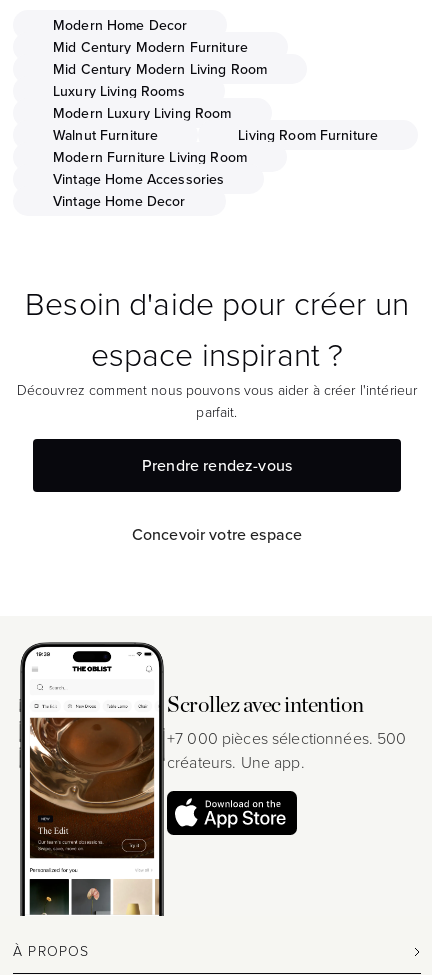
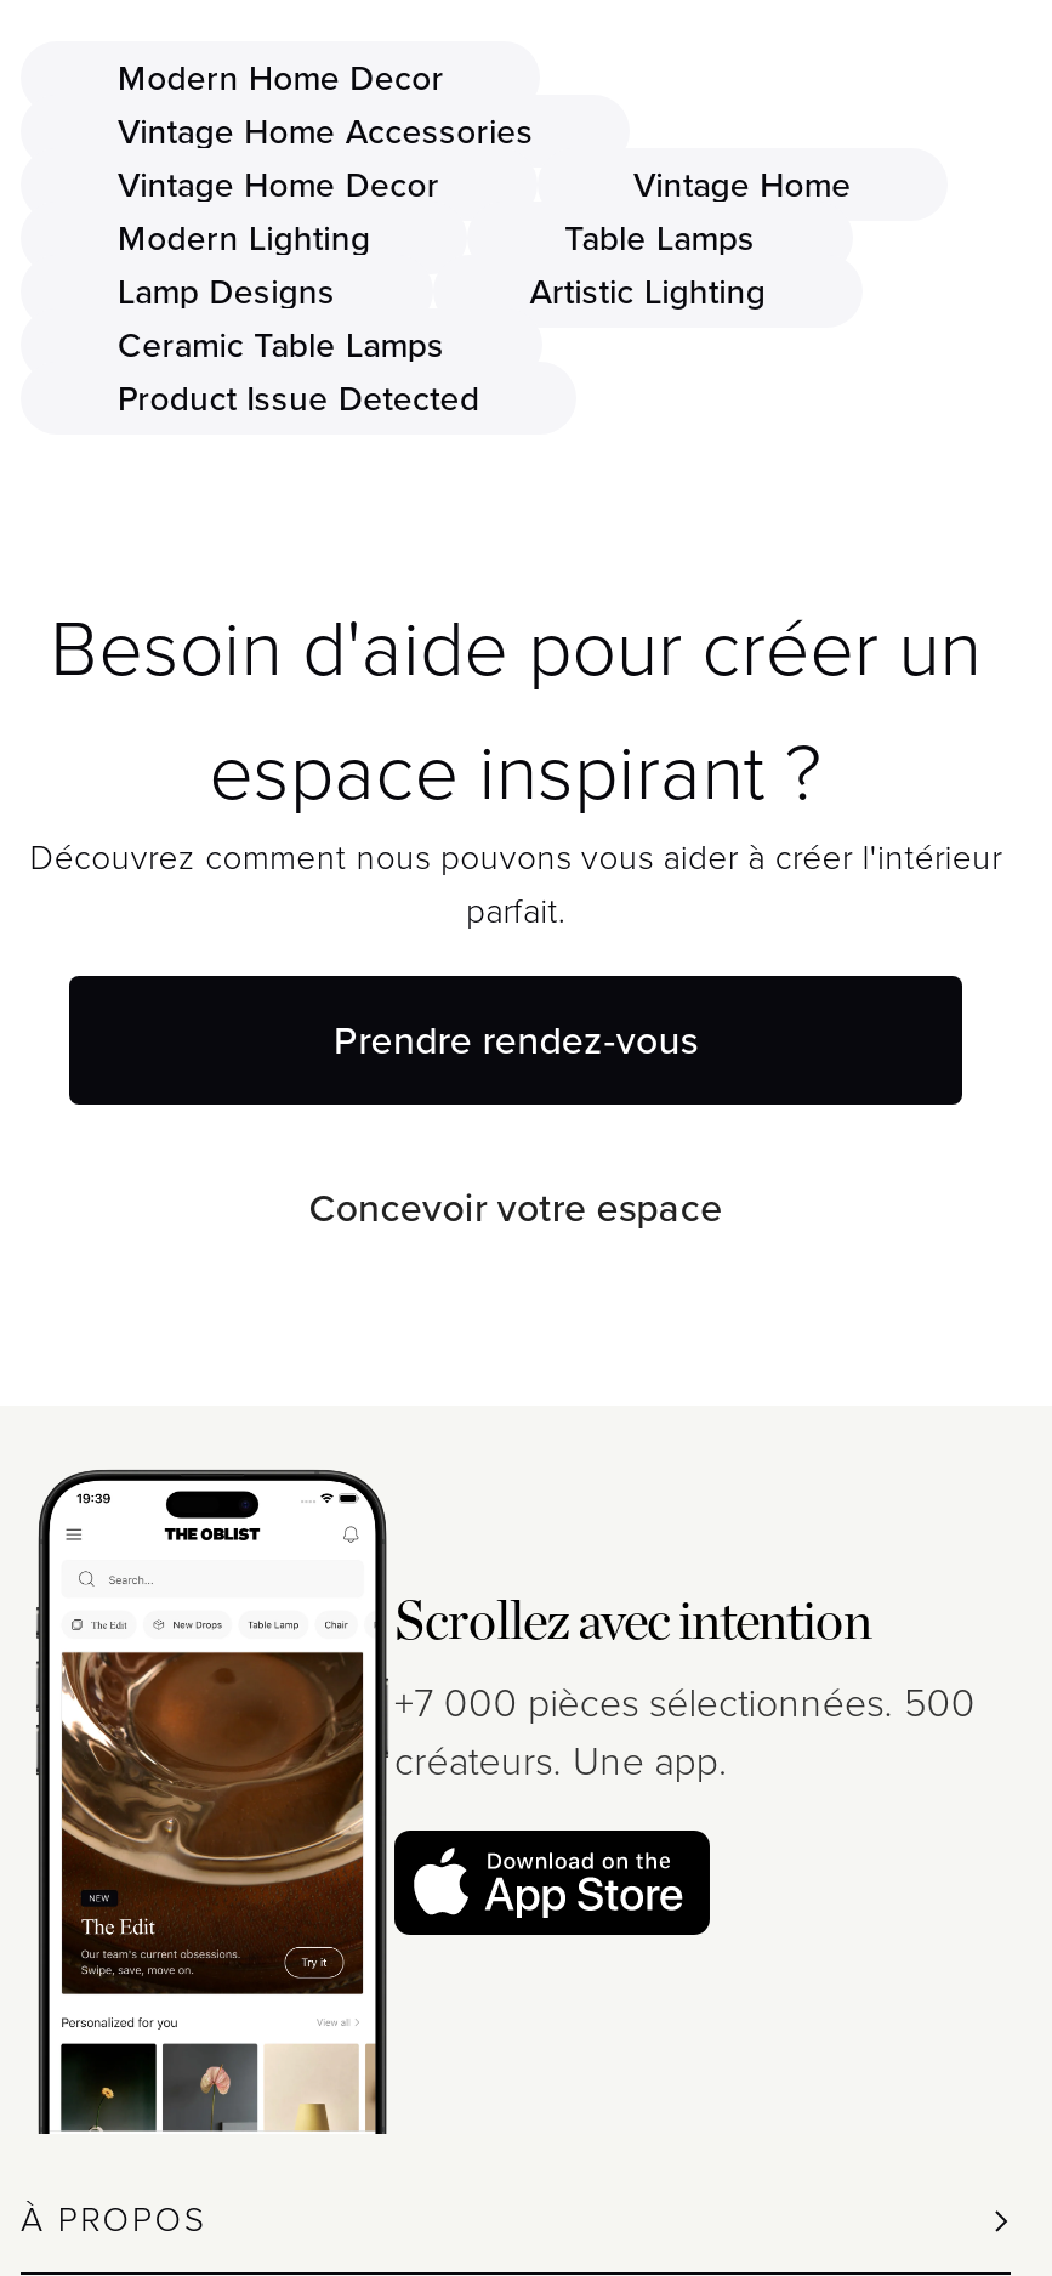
[53,37,378,167] Mid Century Modern Furniture | Mid Century Modern Living Room | Luxury Living Rooms | Modern Luxury Living Room | Walnut Furniture | Living Room Furniture | Modern Furniture Living Room -> none
moved [53,169,224,211] -> [118,106,534,208]: Vintage Home Accessories | Vintage Home Decor
none -> [118,159,851,421] Vintage Home | Modern Lighting | Table Lamps | Lamp Designs | Artistic Lighting | Ceramic Table Lamps | Product Issue Detected

